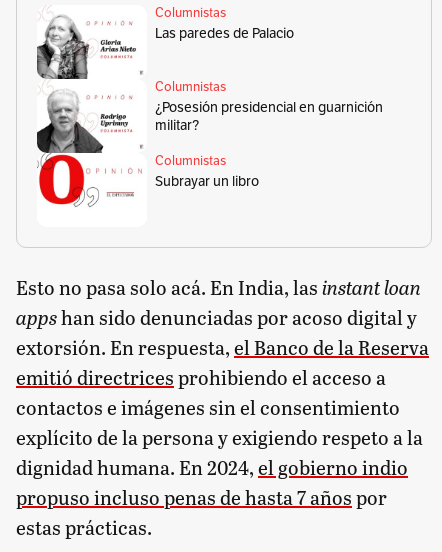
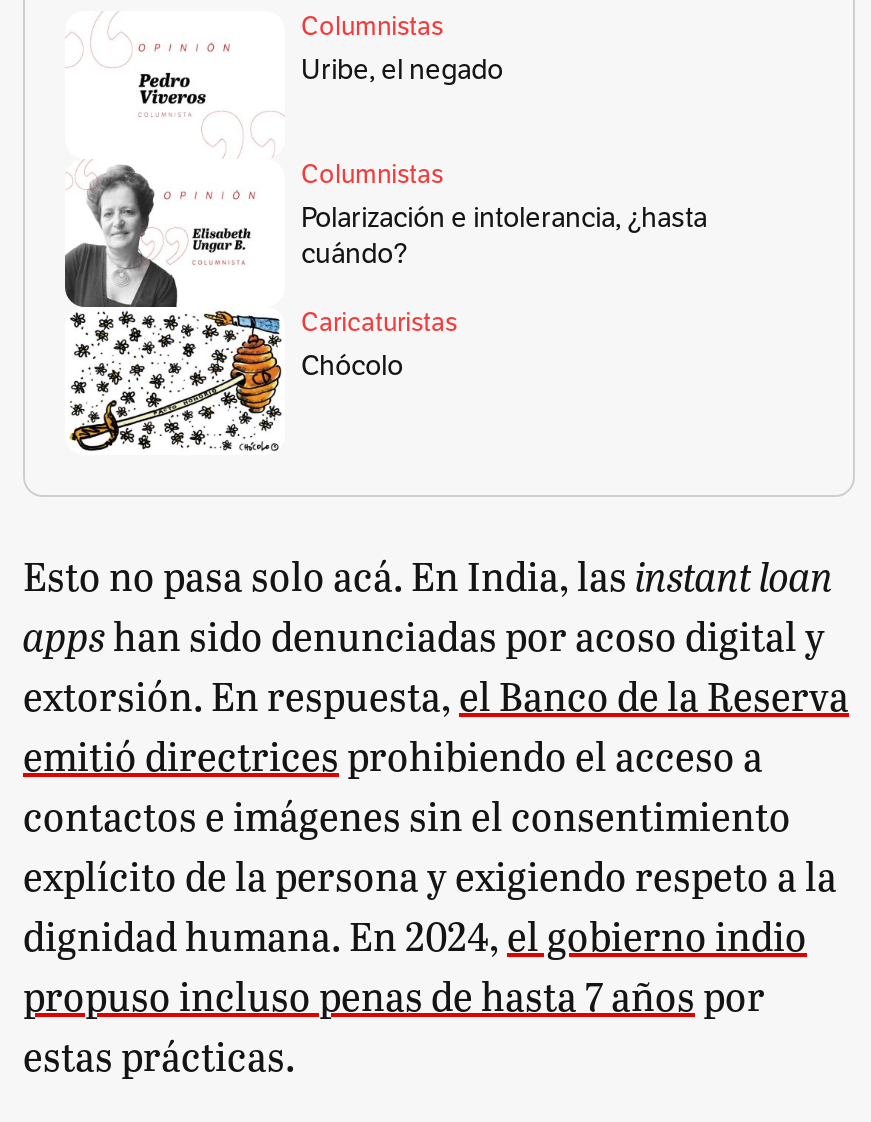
[36,15,294,225] [image] | Las paredes de Palacio -> [63,29,503,453] [image] | Uribe, el negado
[155,99,383,134] ¿Posesión presidencial en guarnición | militar? -> [301,199,707,271] Polarización e intolerancia, ¿hasta | cuándo?
[155,153,259,190] Columnistas | Subrayar un libro -> [301,305,457,383] Caricaturistas | Chócolo

